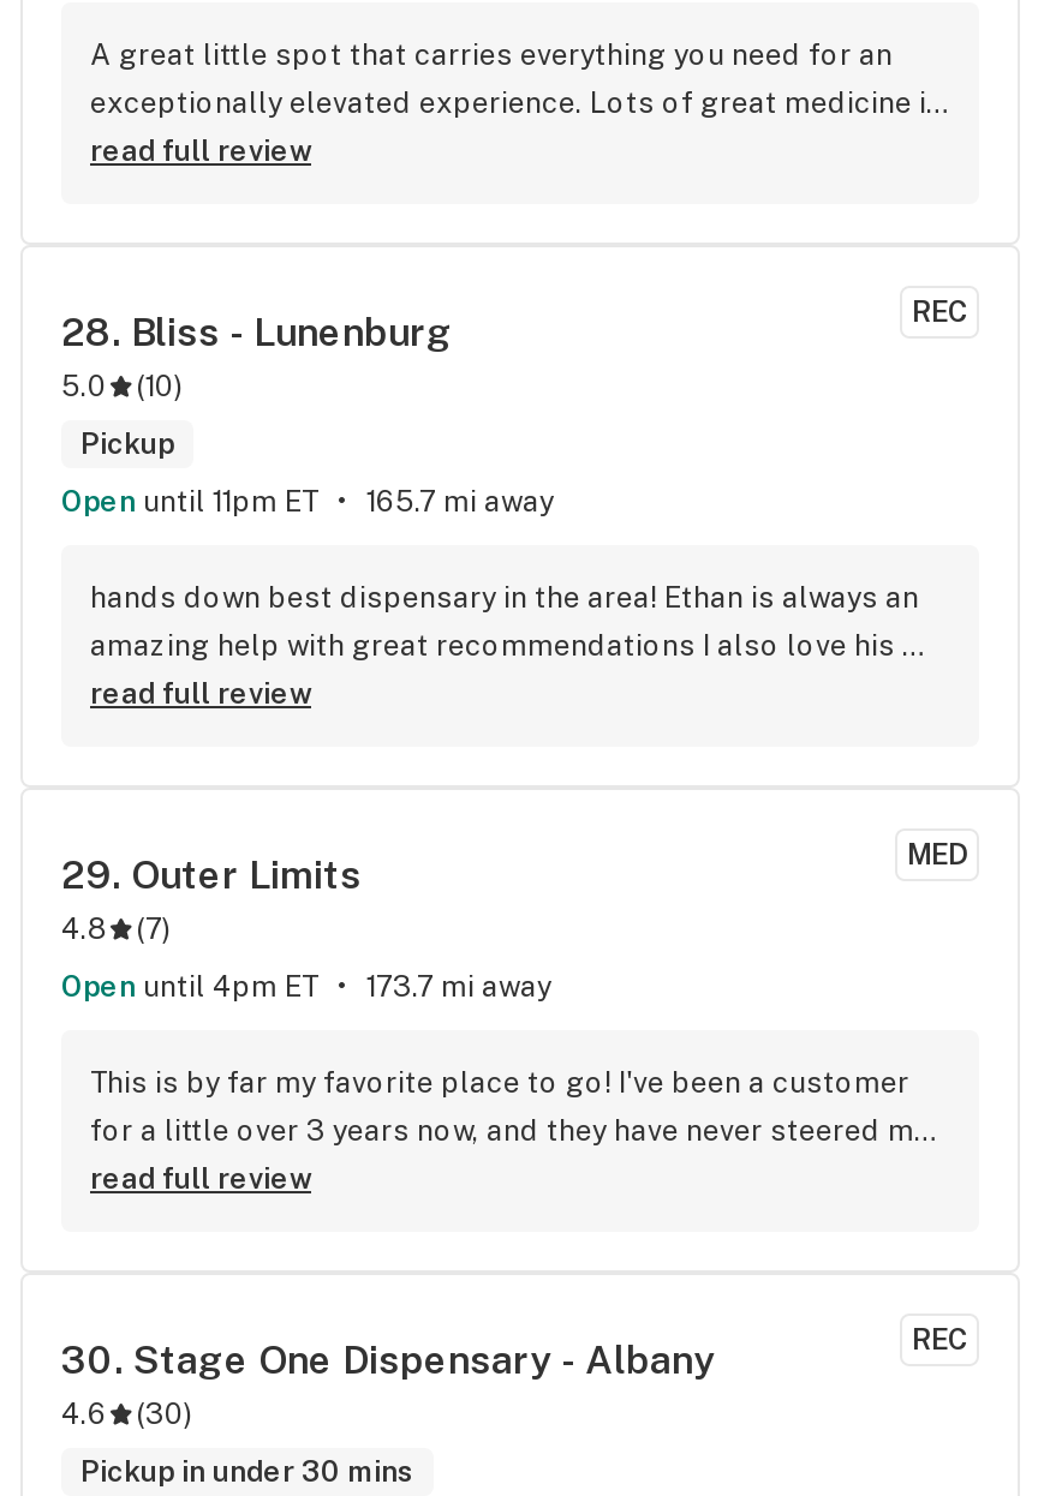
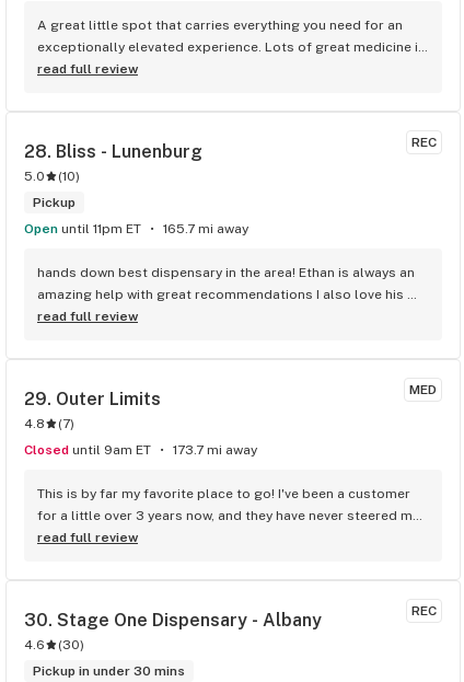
[83,970,318,1004] Open until 4pm ET -> [33,442,151,458] Closed until 9am ET

